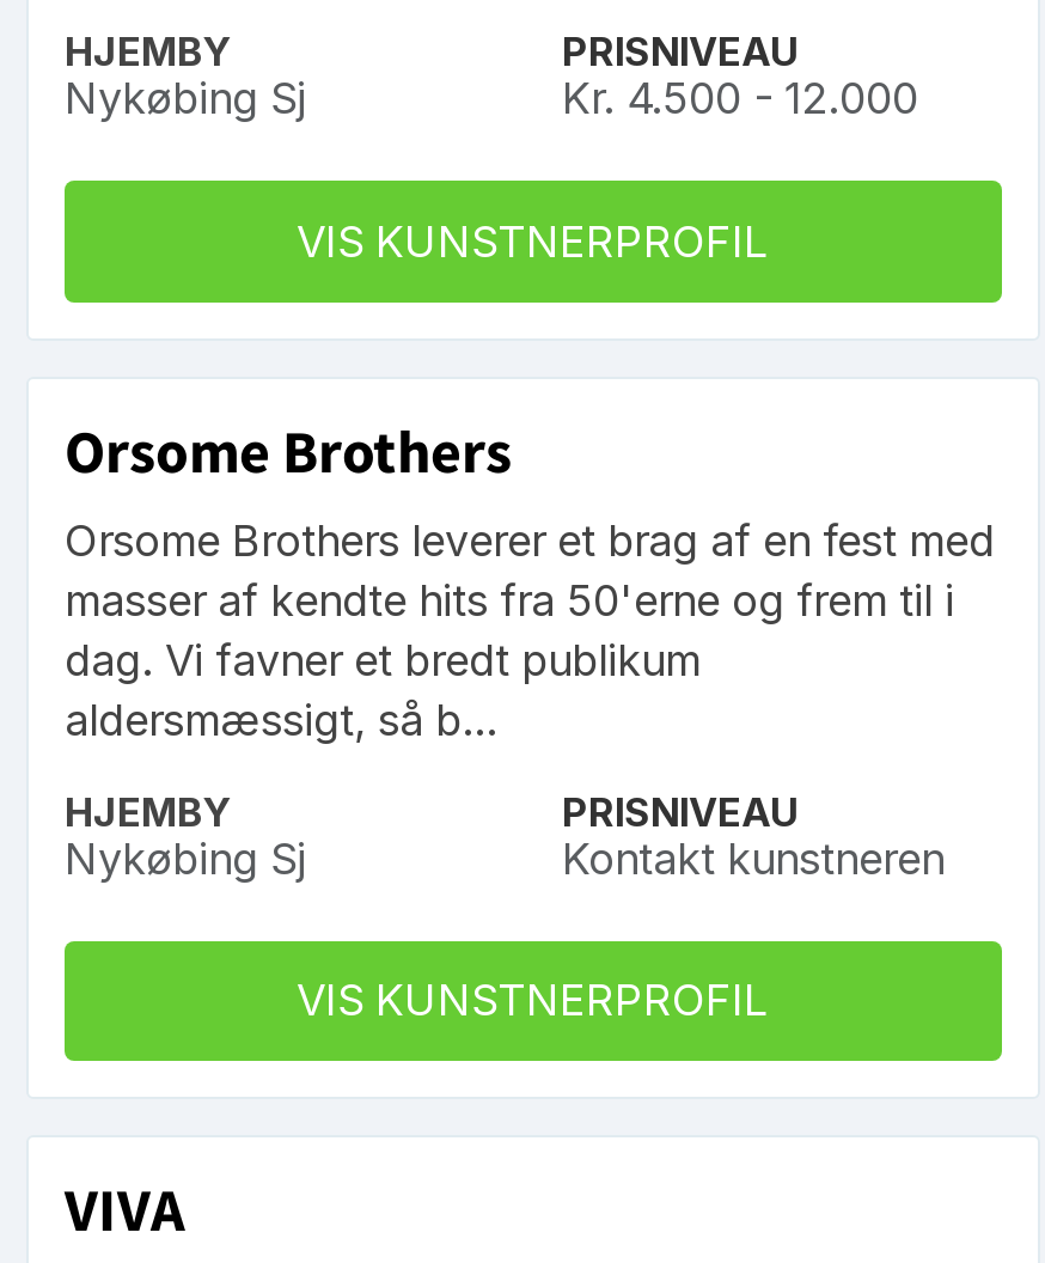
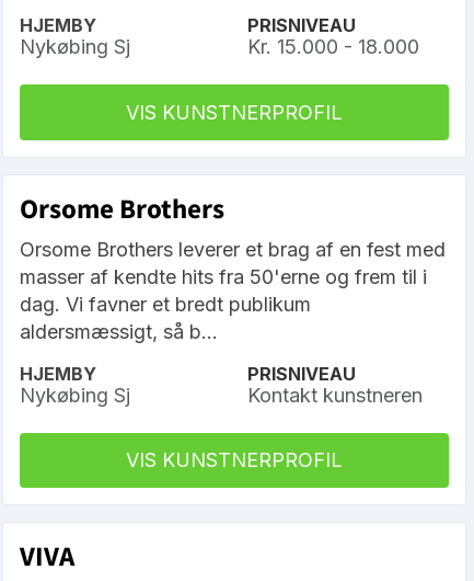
[562,72,918,123] Kr. 4.500 - 12.000 -> [247,35,419,58] Kr. 15.000 - 18.000

